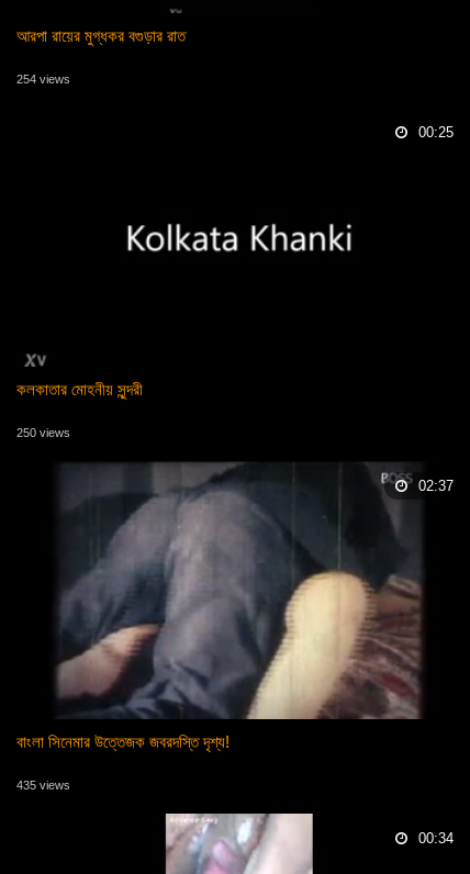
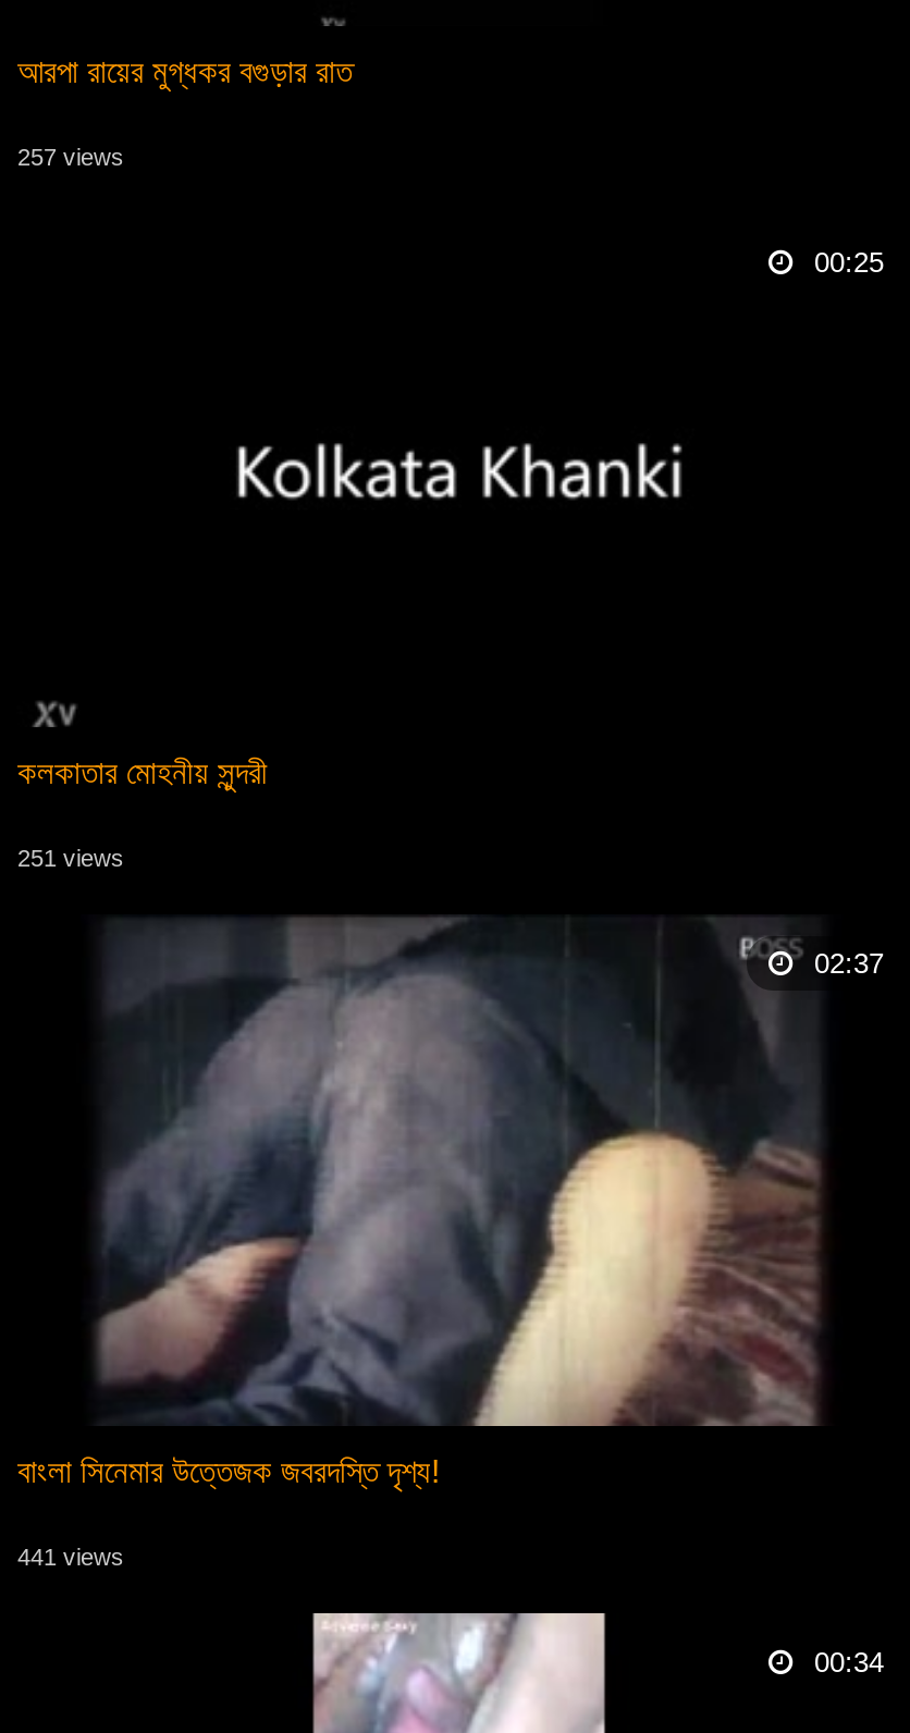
[16,73,70,86] 254 views -> [17,145,124,171] 257 views
[16,426,70,439] 250 views -> [17,844,124,870] 251 views
[16,779,70,792] 435 views -> [17,1544,124,1570] 441 views

